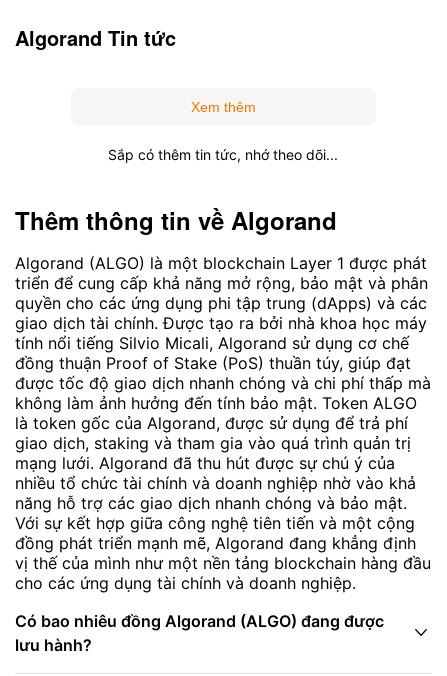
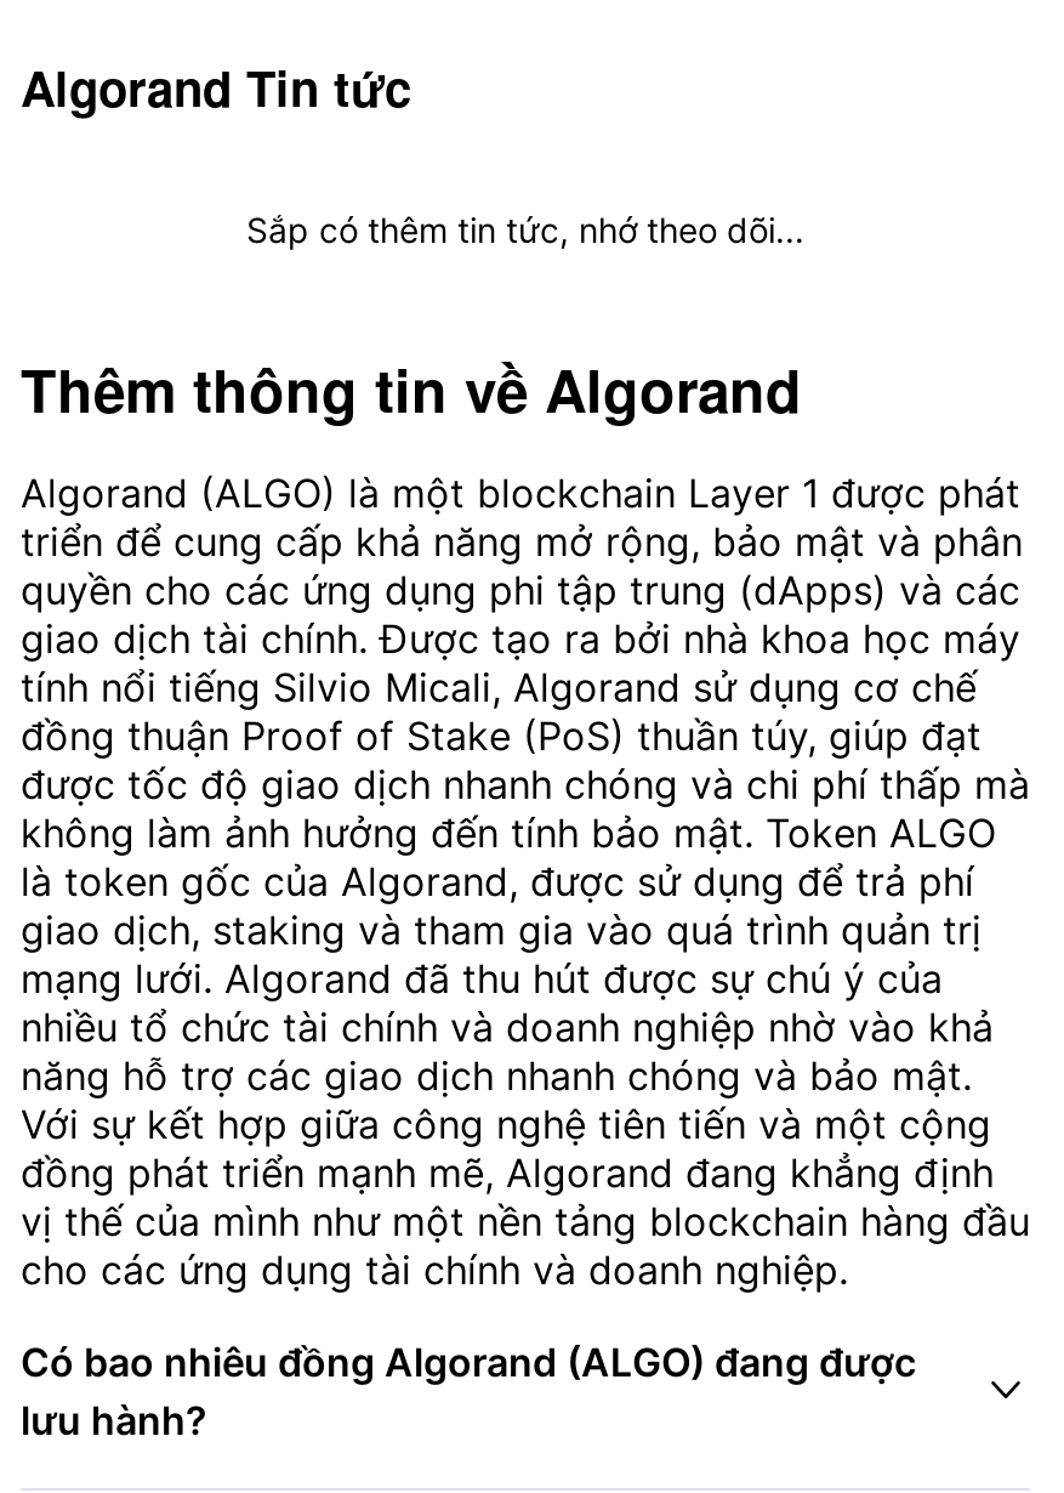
[190,99,255,115] Xem thêm -> none

